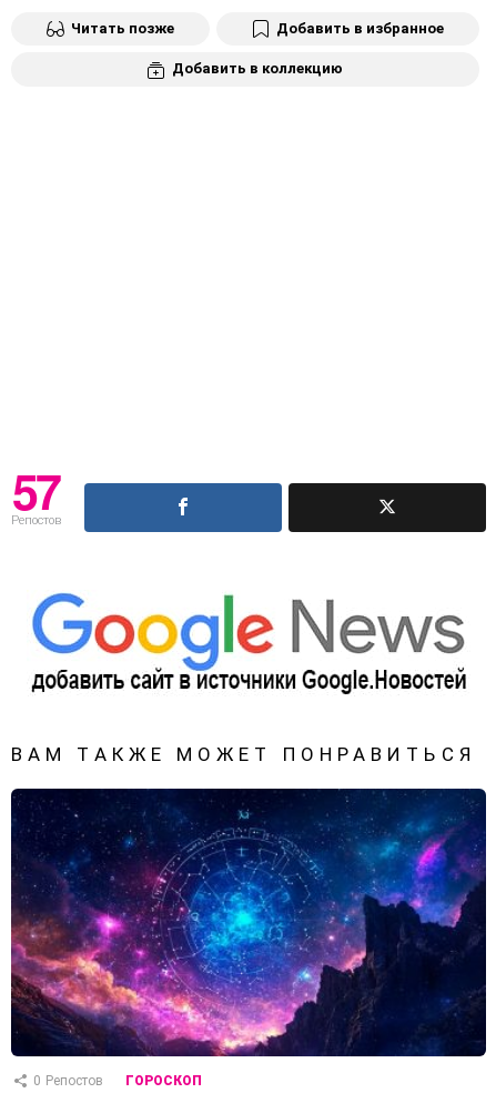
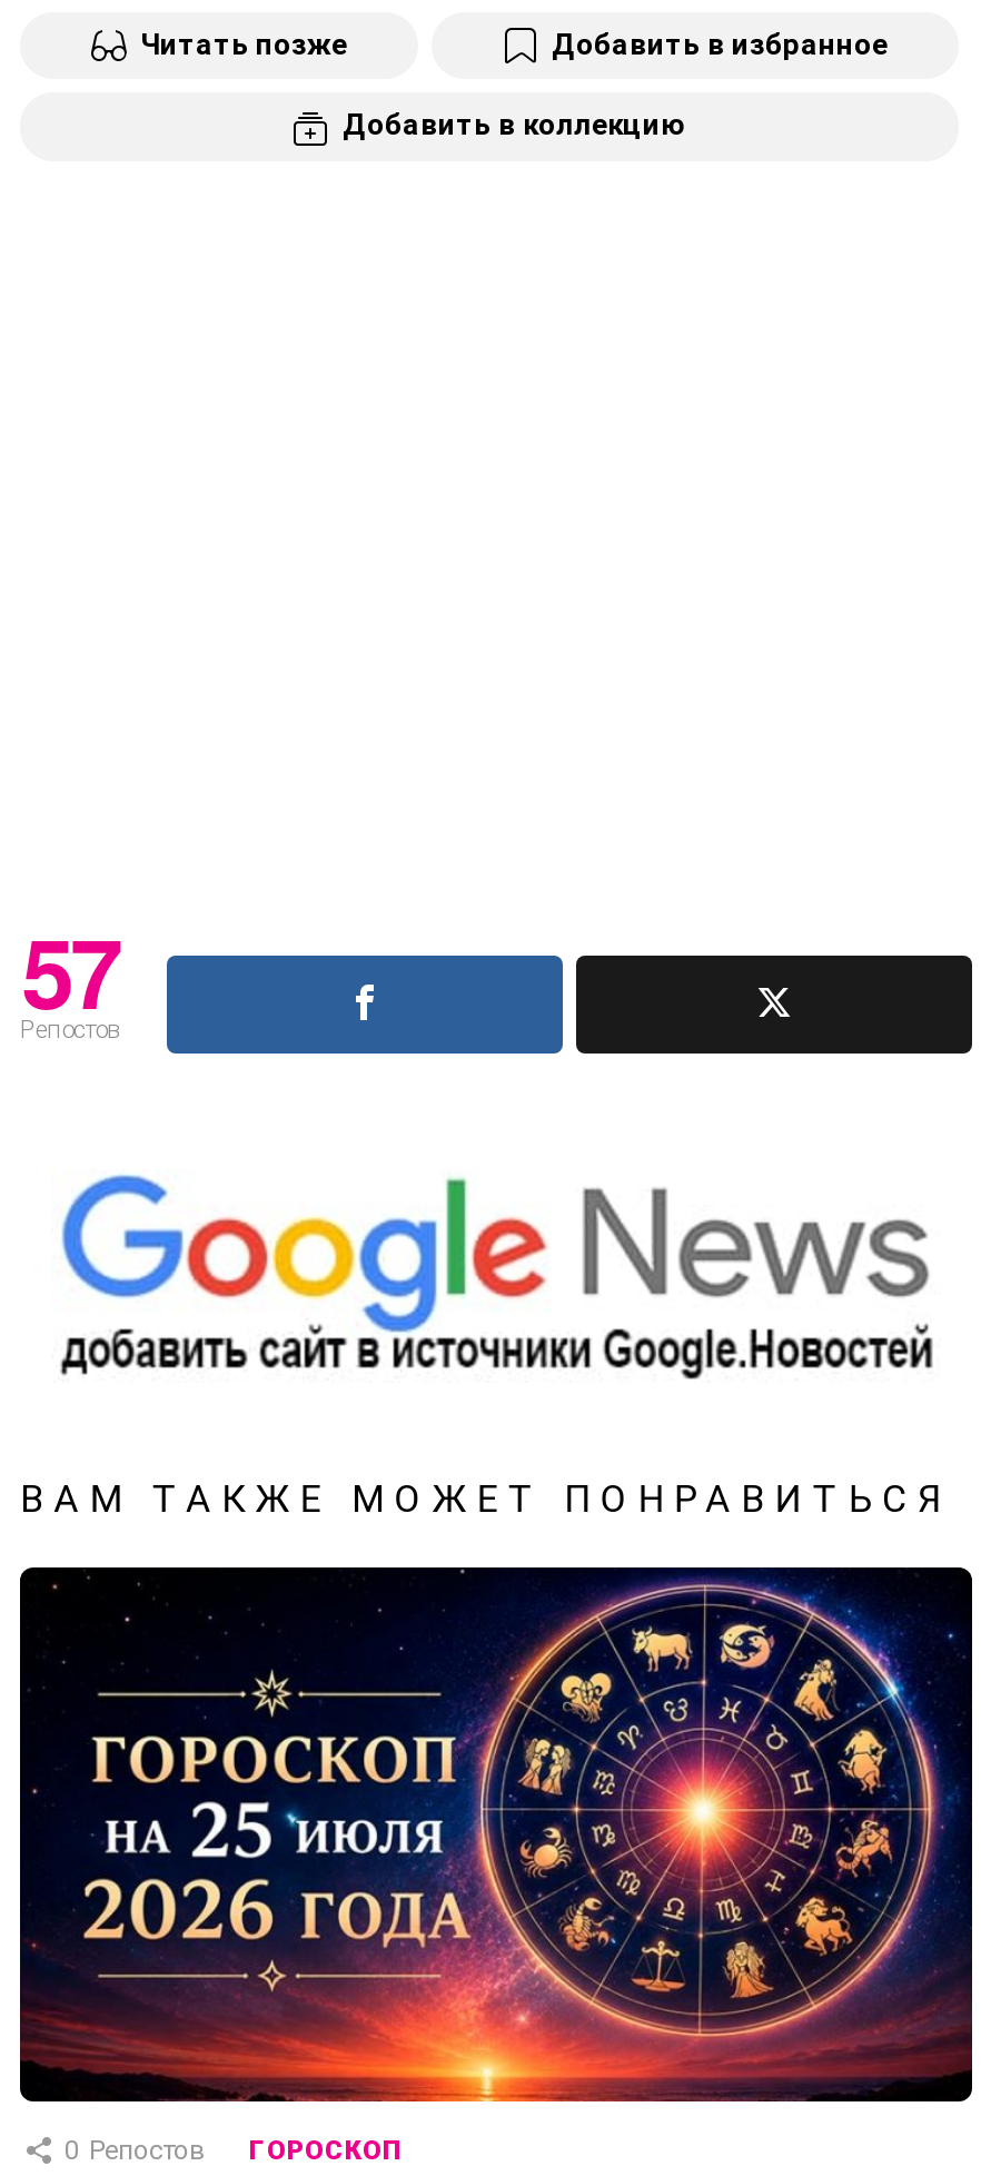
[10,788,486,1057] [image] -> [18,1565,972,2104] [image]

